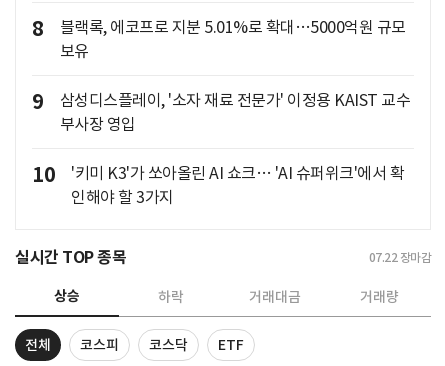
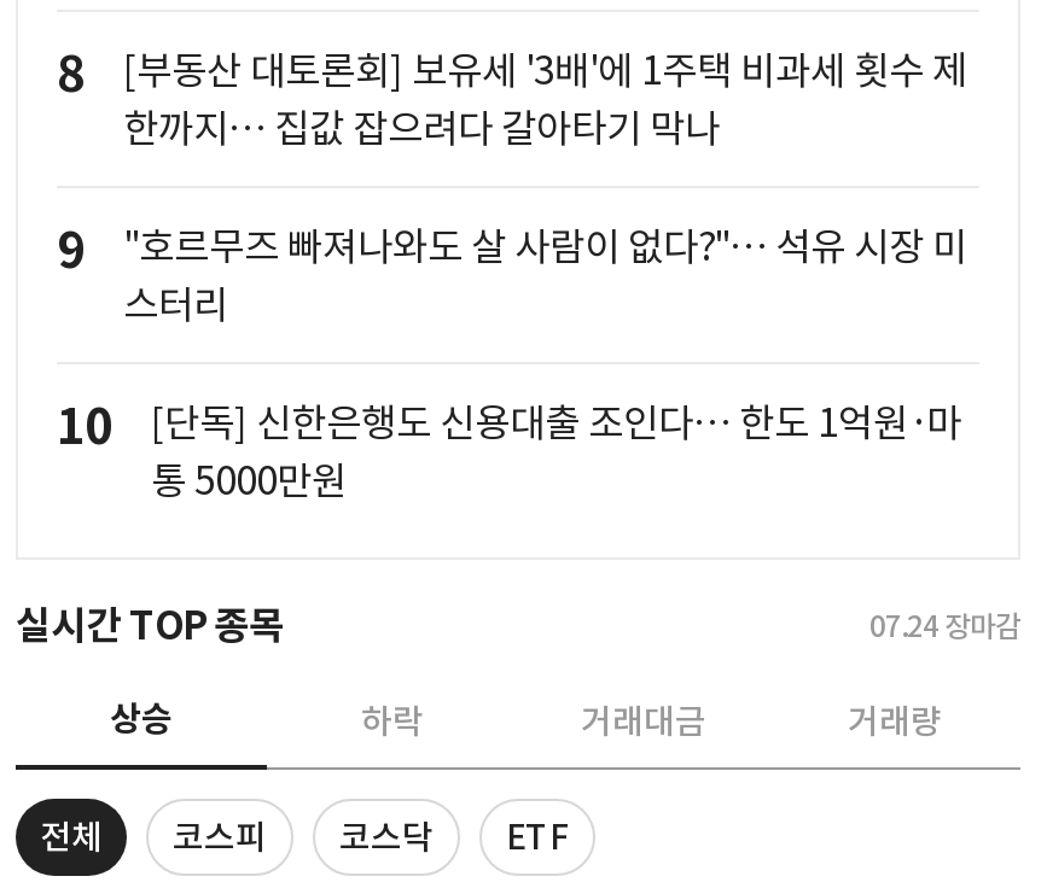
[59,17,405,61] 블랙록, 에코프로 지분 5.01%로 확대…5000억원 규모 | 보유 -> [123,46,967,152] [부동산 대토론회] 보유세 '3배'에 1주택 비과세 횟수 제 | 한까지… 집값 잡으려다 갈아타기 막나
[59,90,410,134] 삼성디스플레이, '소자 재료 전문가' 이정용 KAIST 교수 | 부사장 영입 -> [123,222,967,328] "호르무즈 빠져나와도 살 사람이 없다?"… 석유 시장 미 | 스터리
[71,163,404,207] '키미 K3'가 쏘아올린 AI 쇼크… 'AI 슈퍼위크'에서 확 | 인해야 할 3가지 -> [151,398,961,504] [단독] 신한은행도 신용대출 조인다… 한도 1억원·마 | 통 5000만원
[368,250,431,265] 07.22 장마감 -> [869,608,1020,644] 07.24 장마감

